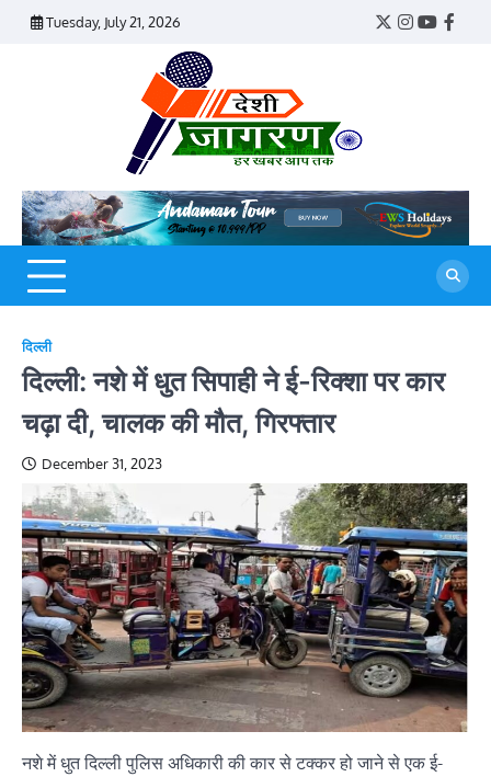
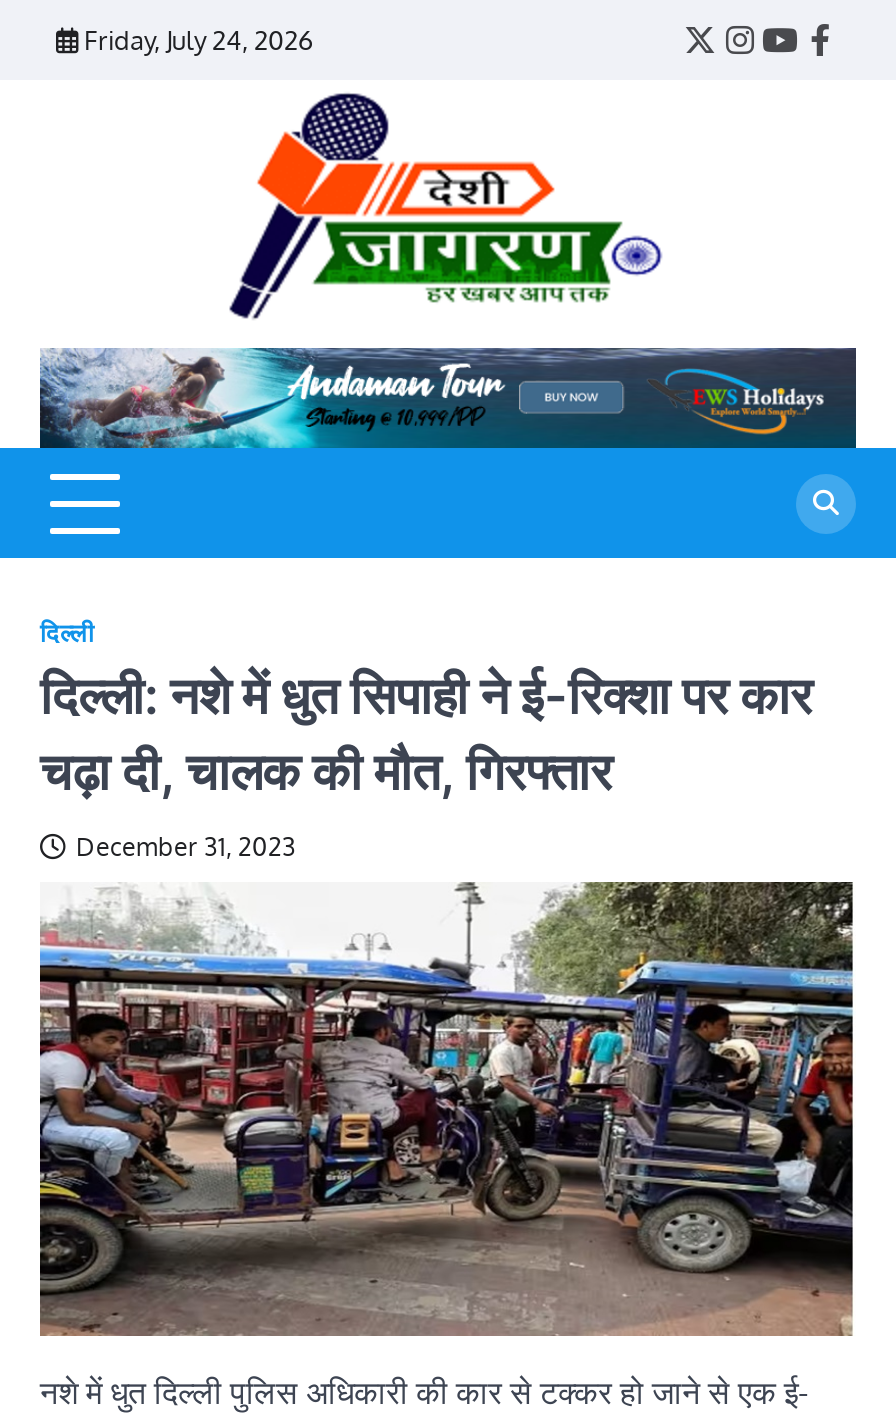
[46,13,181,31] Tuesday, July 21, 2026 -> [84,24,314,56] Friday, July 24, 2026

